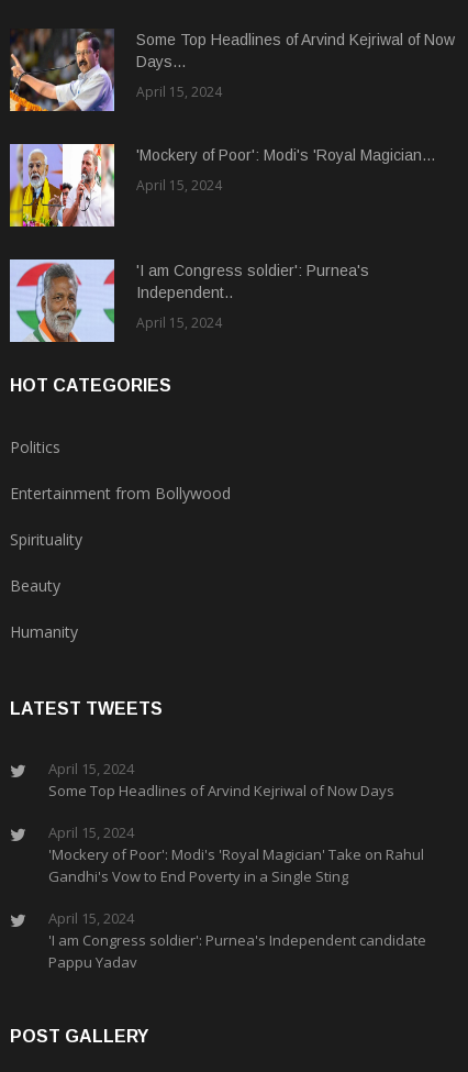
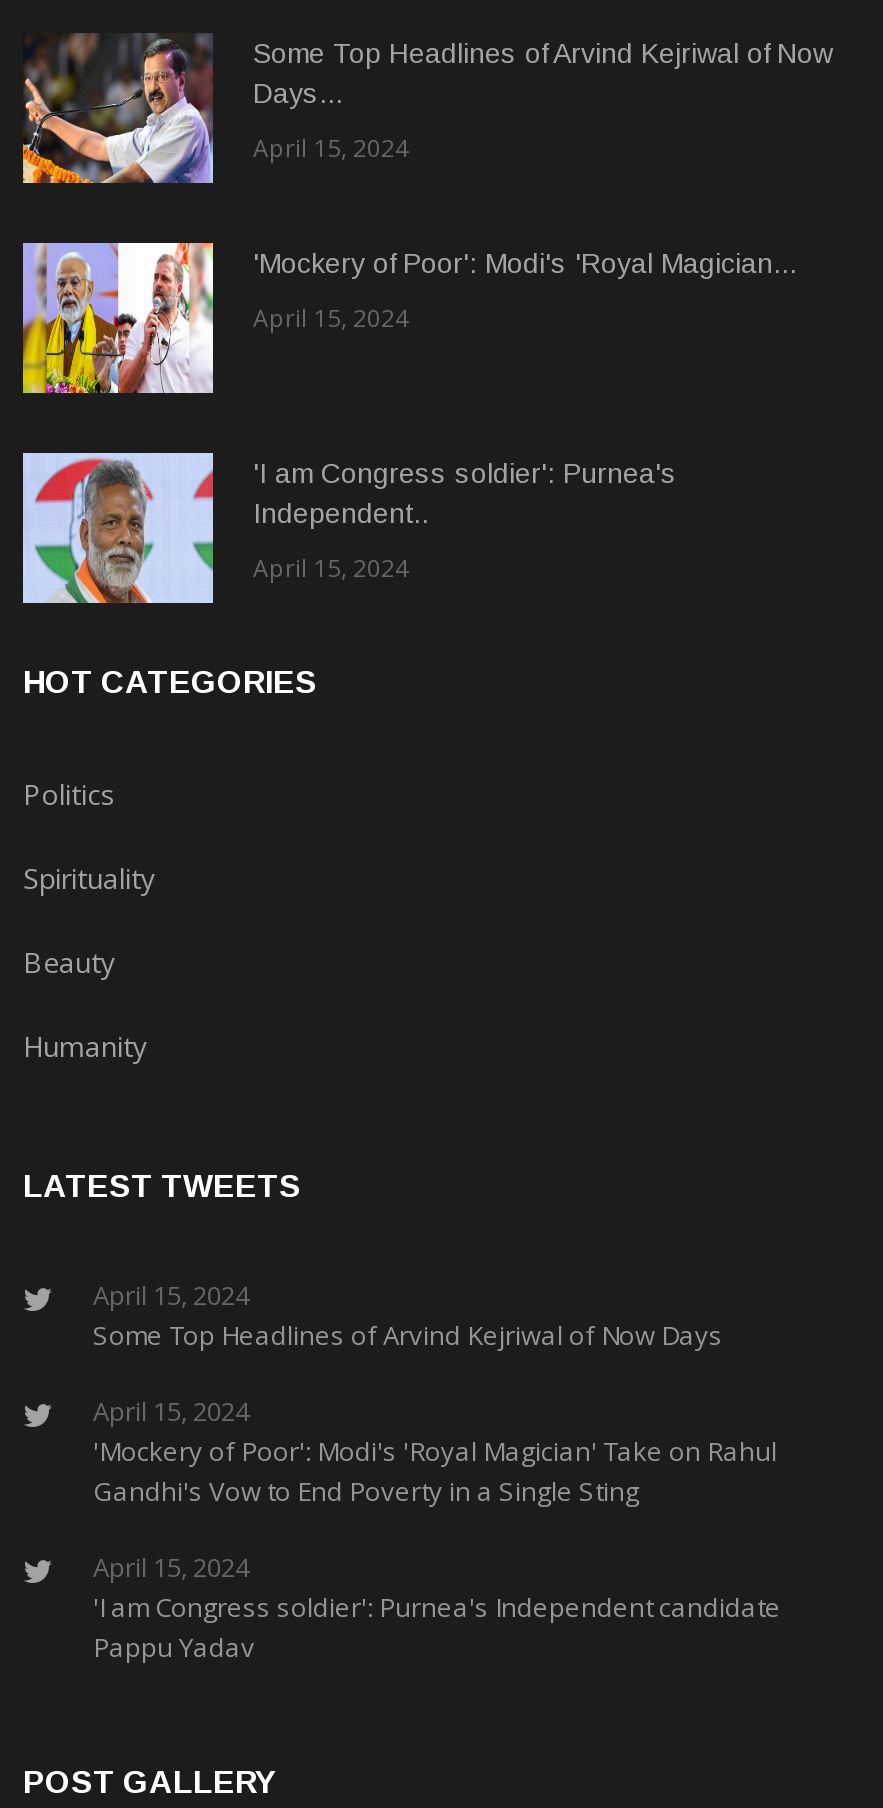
[10,483,231,503] Entertainment from Bollywood -> none

